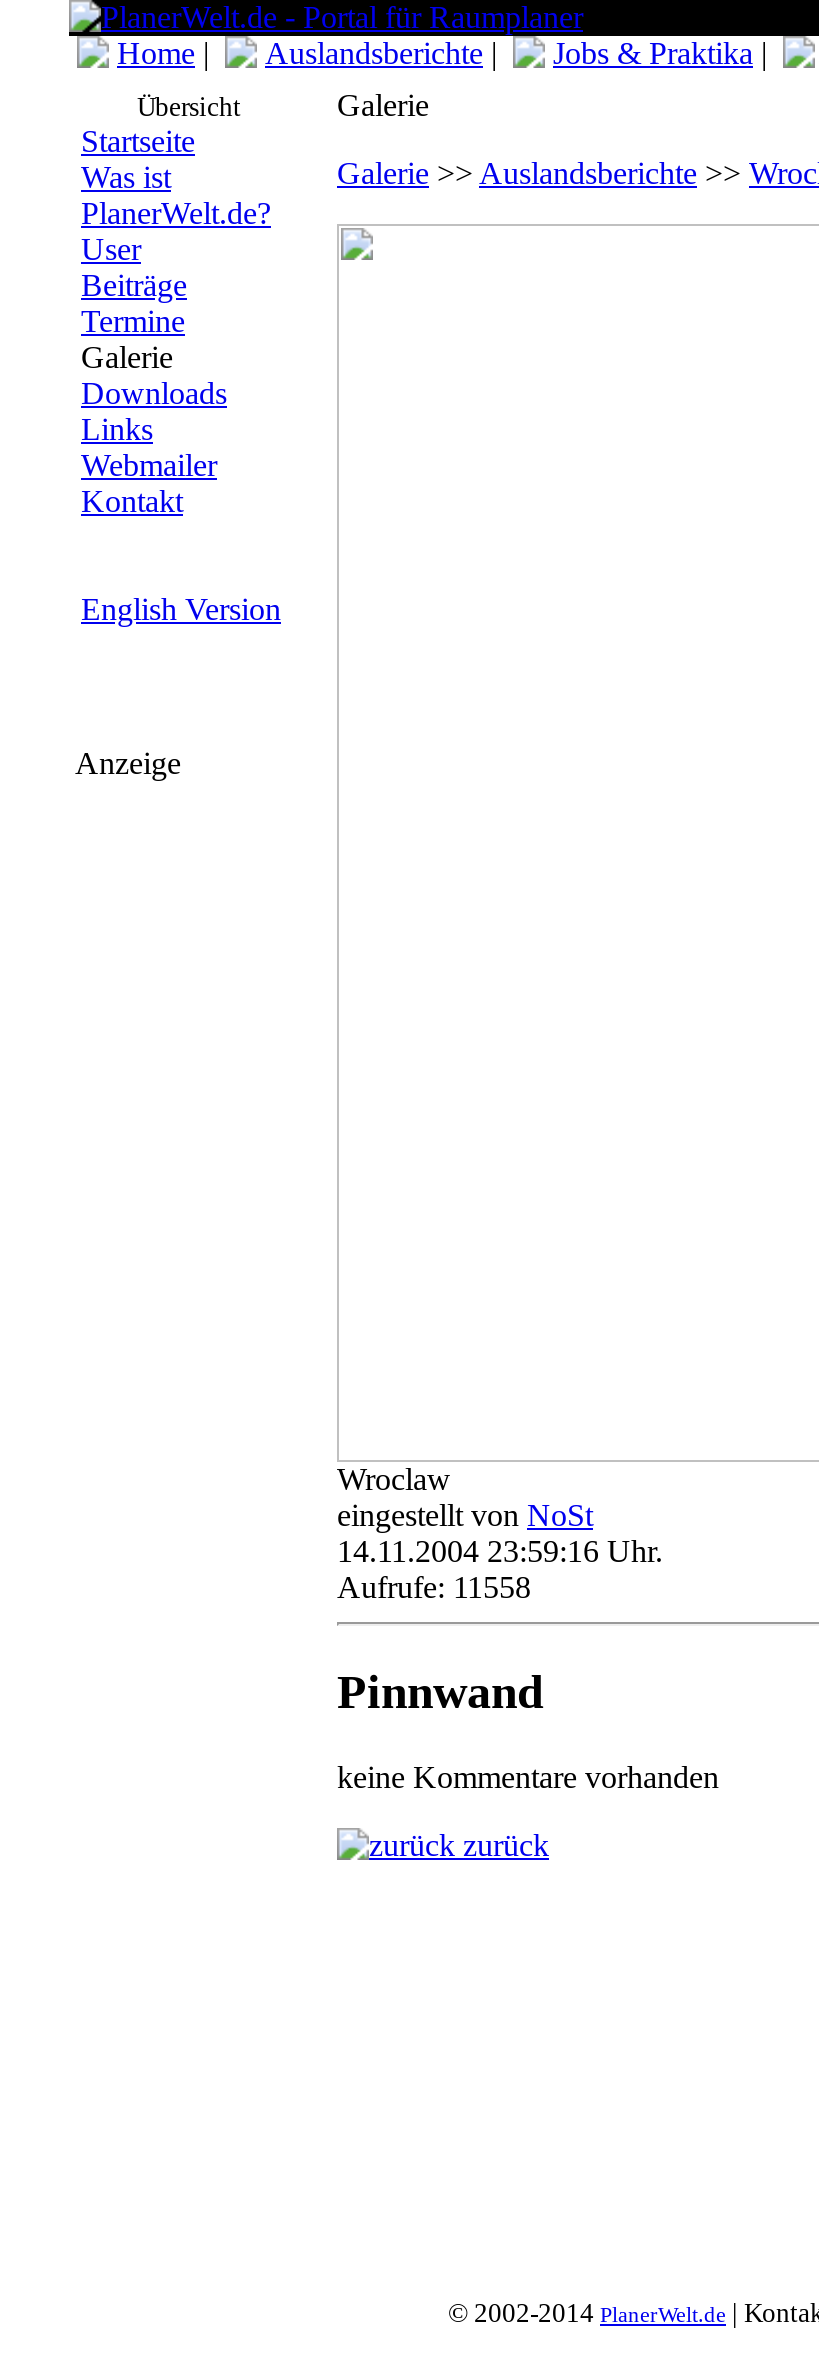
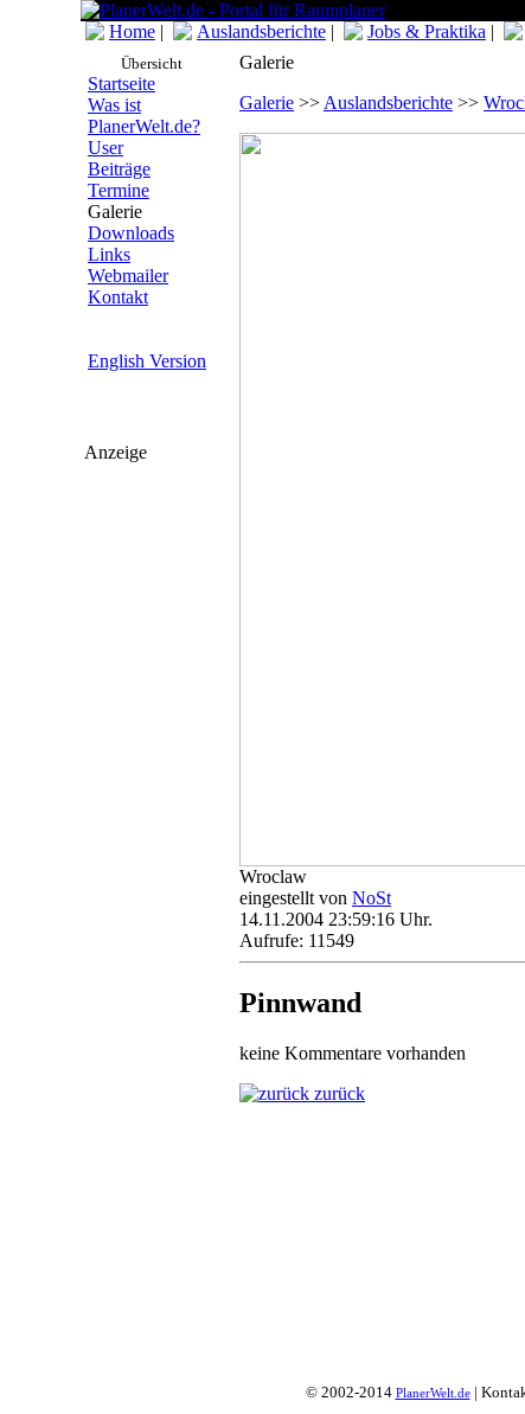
[337,1570,531,1604] Aufrufe: 11558 -> [239,930,354,951] Aufrufe: 11549

